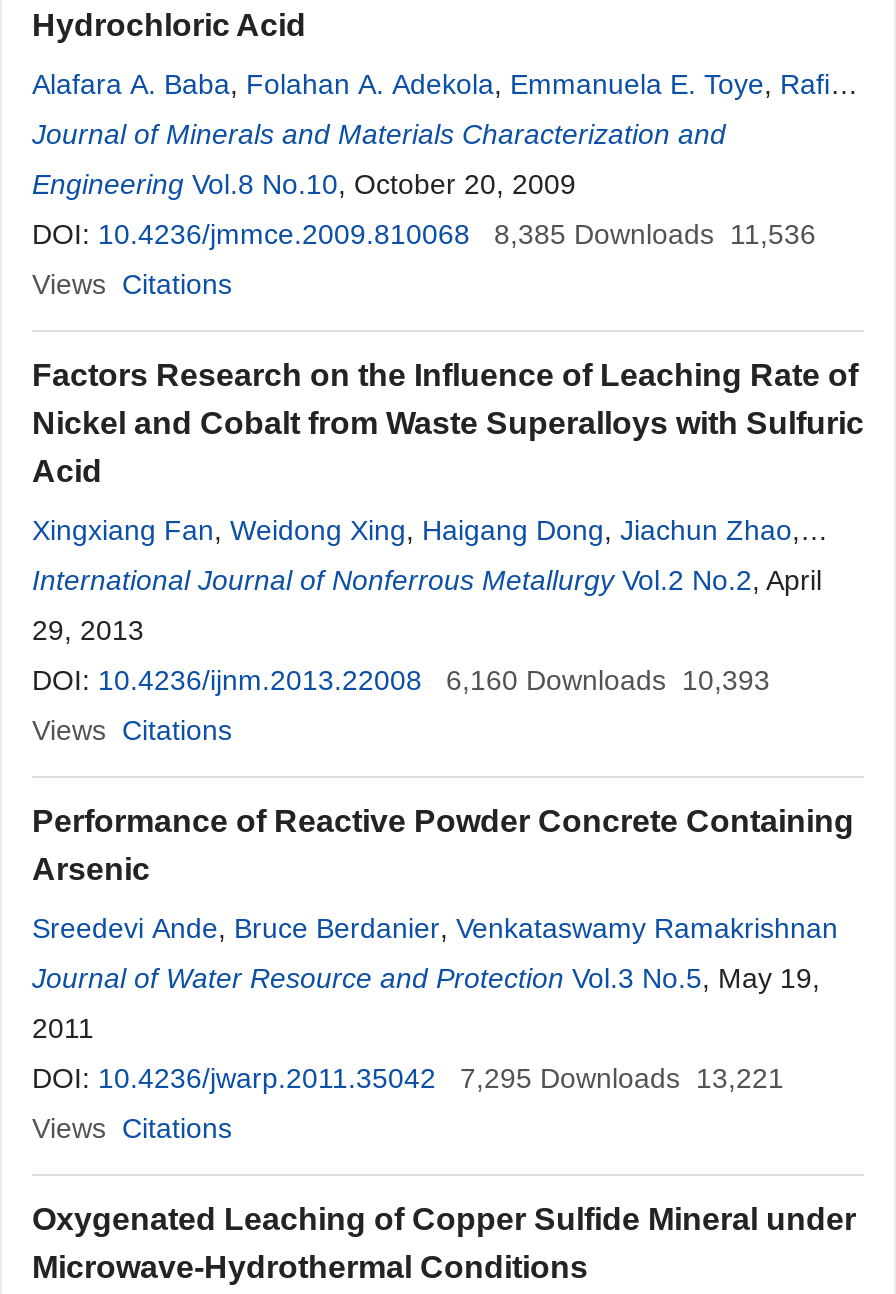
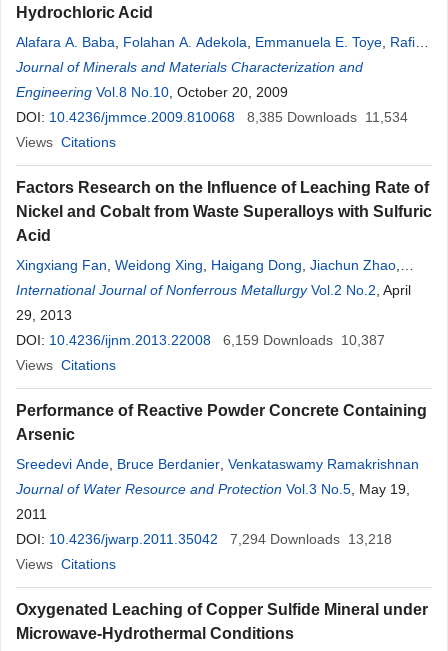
[32,218,816,250] DOI: 10.4236/jmmce.2009.810068 8,385 Downloads 11,536 -> [16,109,408,125] DOI: 10.4236/jmmce.2009.810068 8,385 Downloads 11,534
[32,664,770,696] DOI: 10.4236/ijnm.2013.22008 6,160 Downloads 10,393 -> [16,332,385,348] DOI: 10.4236/ijnm.2013.22008 6,159 Downloads 10,387
[32,1062,784,1094] DOI: 10.4236/jwarp.2011.35042 7,295 Downloads 13,221 -> [16,531,392,547] DOI: 10.4236/jwarp.2011.35042 7,294 Downloads 13,218

